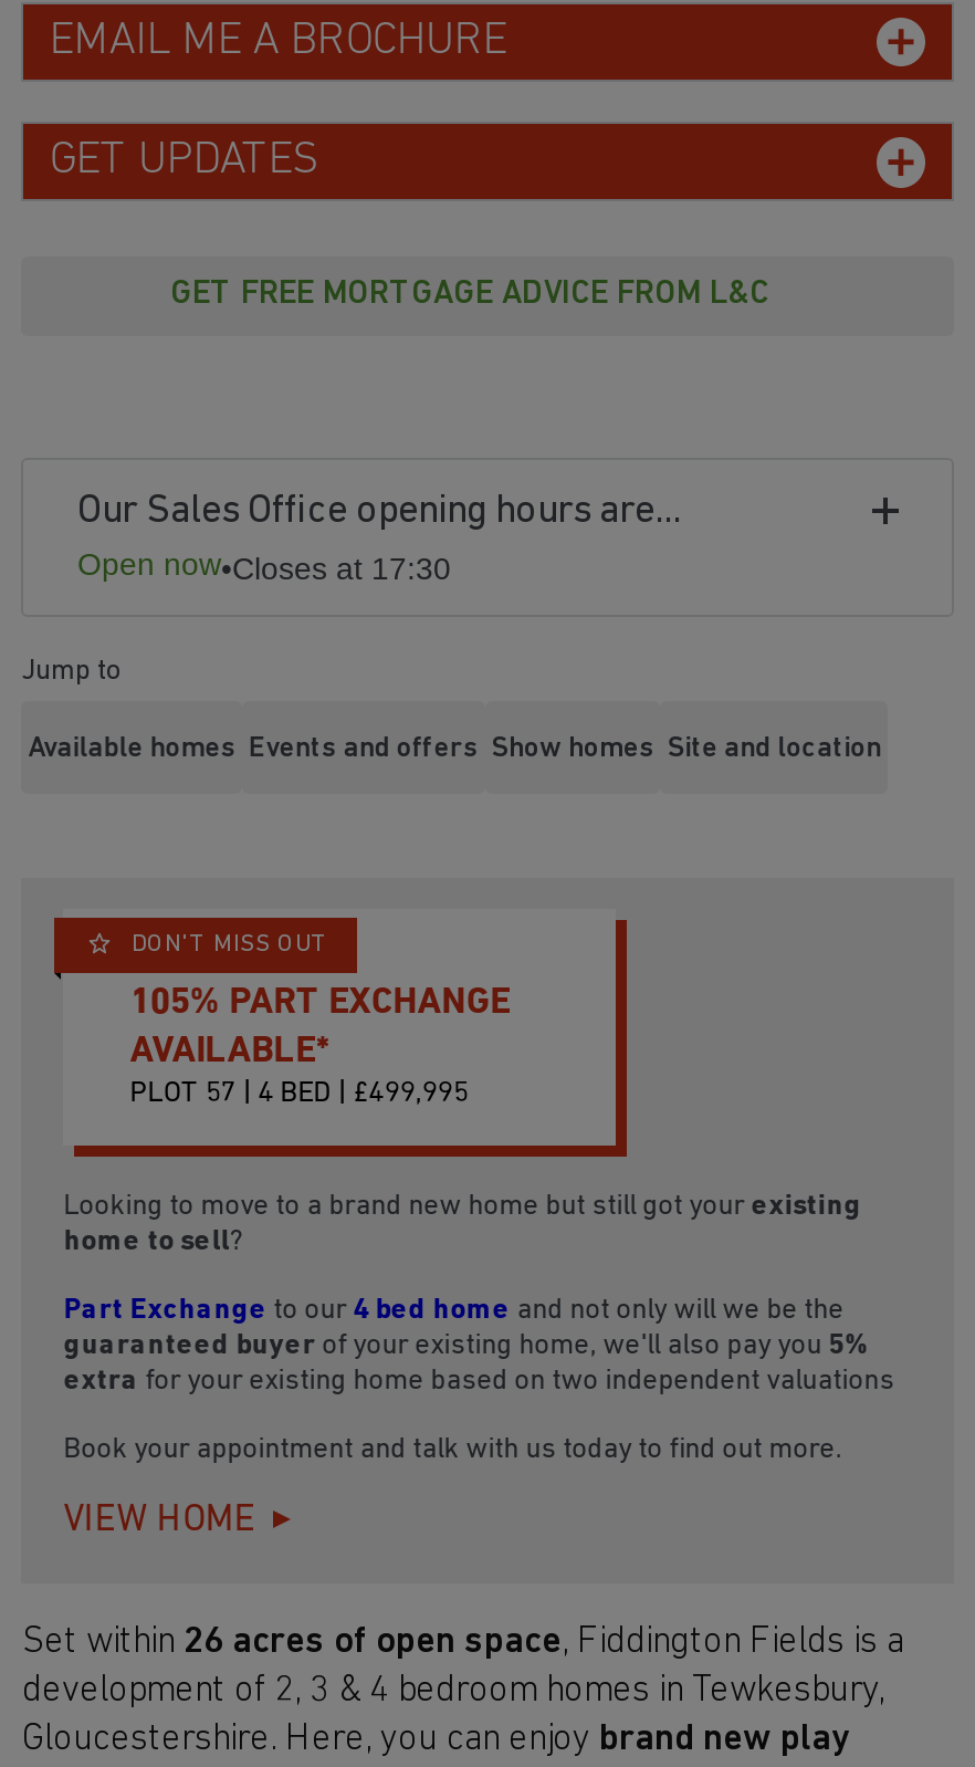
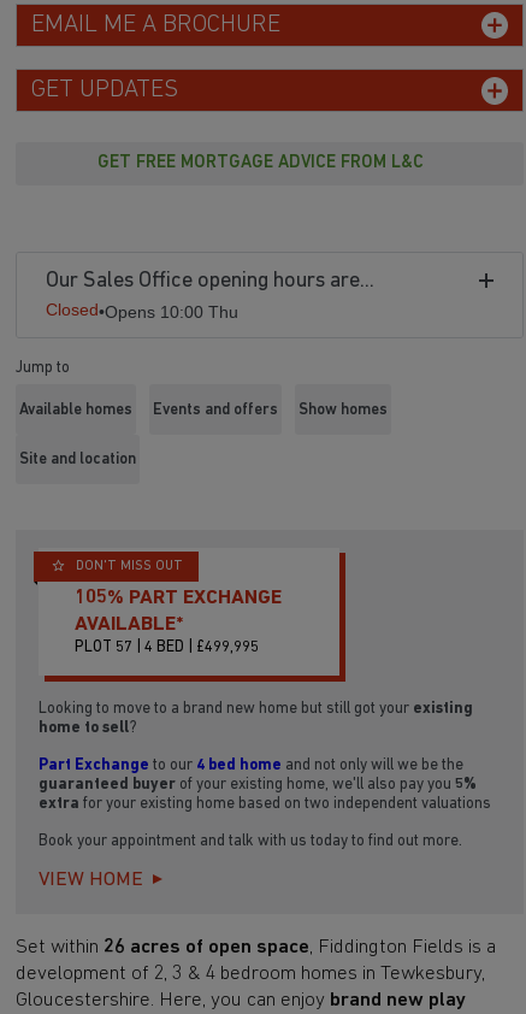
[77,546,451,586] Open now•Closes at 17:30 -> [46,300,239,321] Closed•Opens 10:00 Thu

